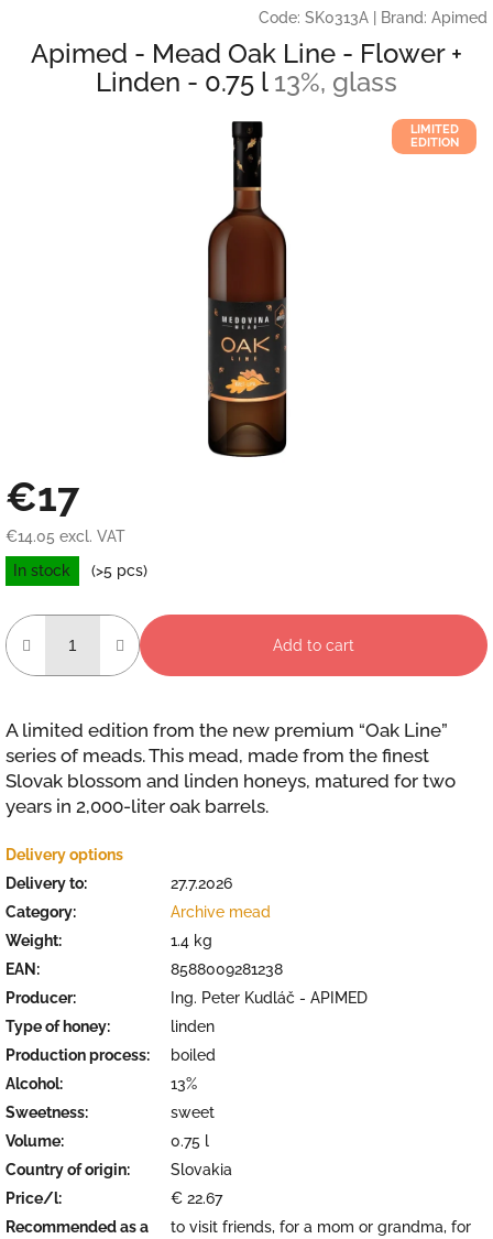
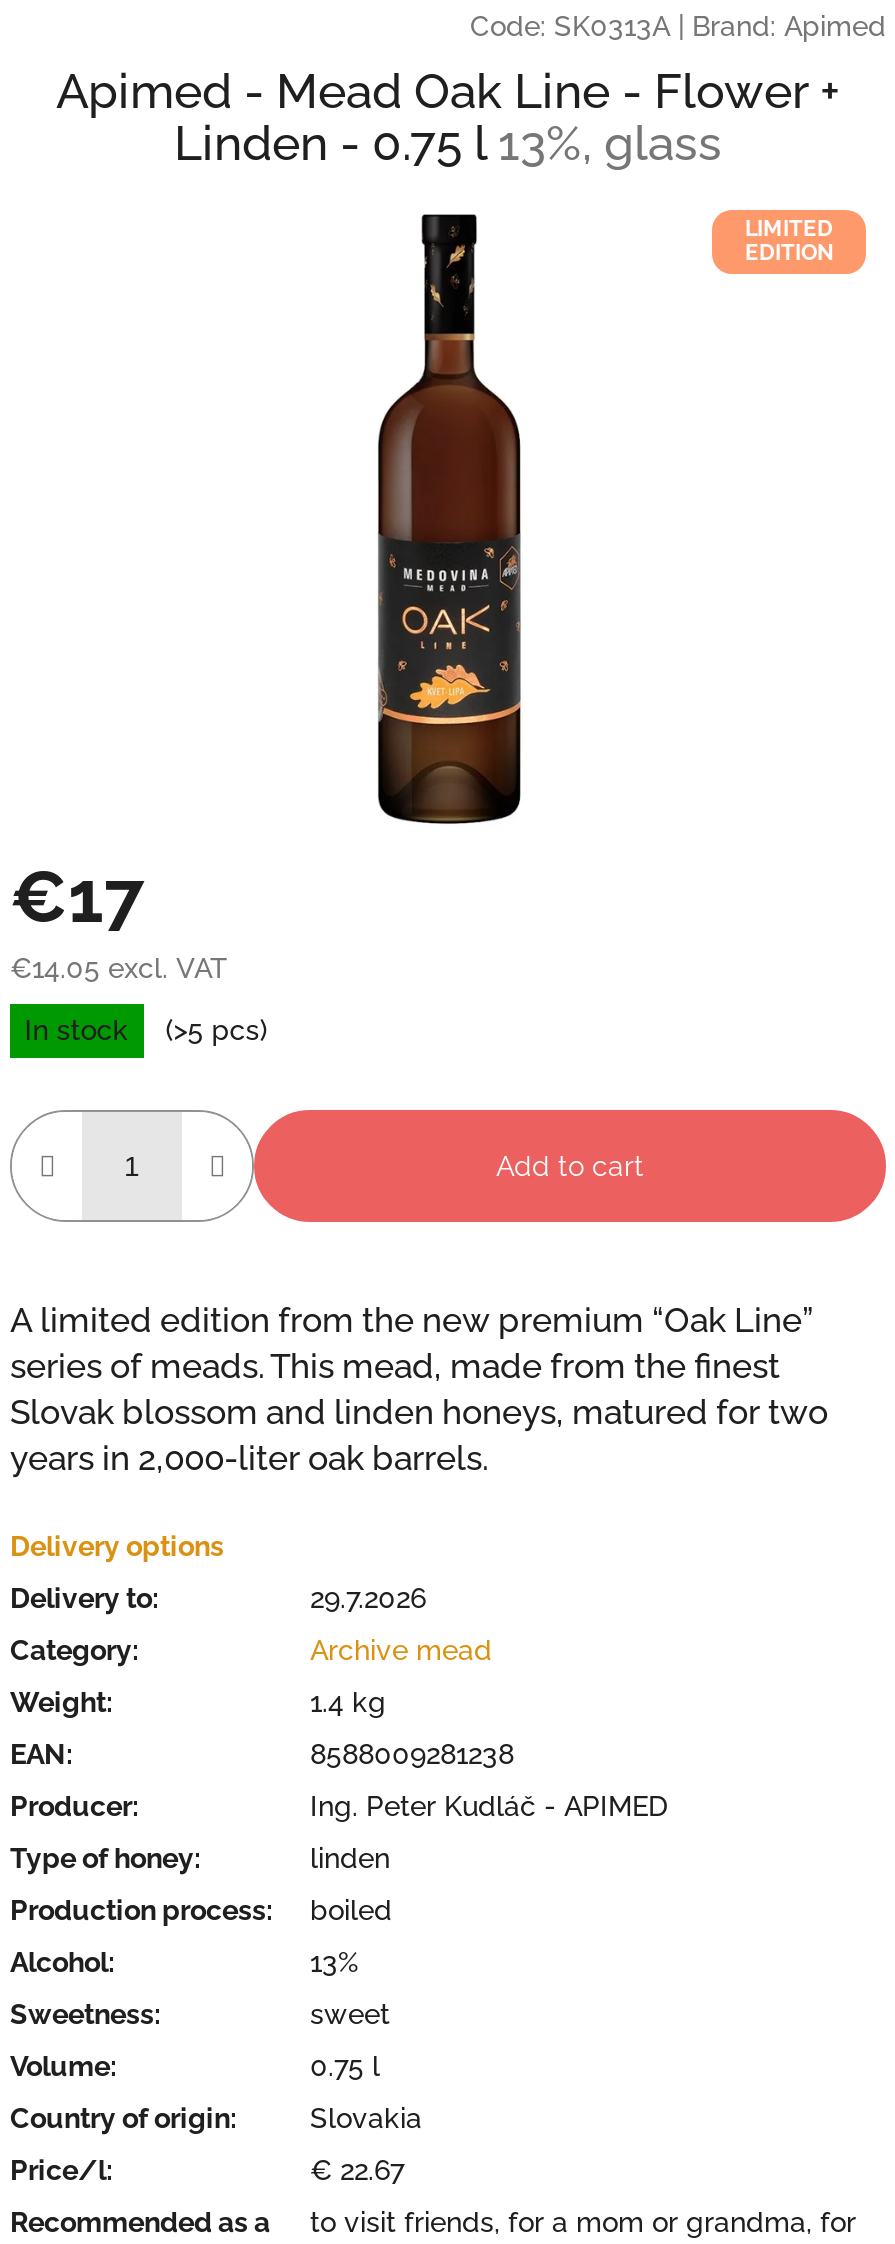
[171,875,232,892] 27.7.2026 -> [310,1582,426,1614] 29.7.2026

